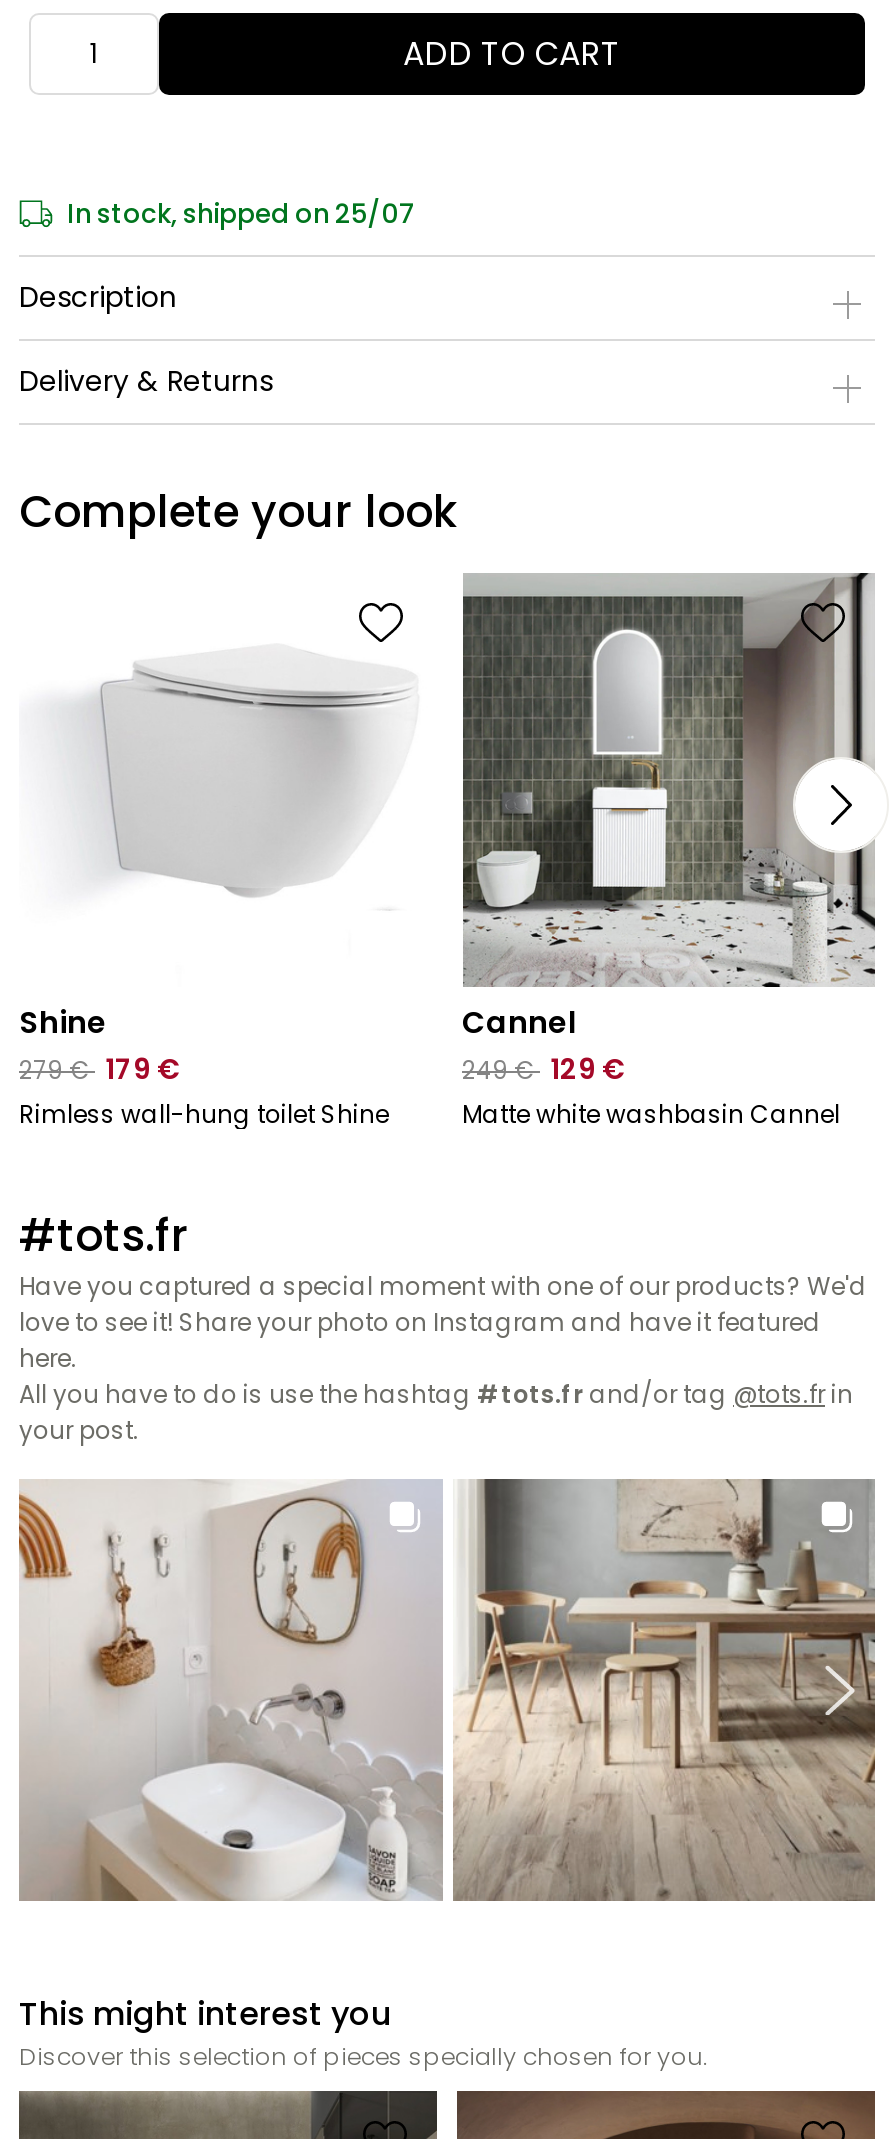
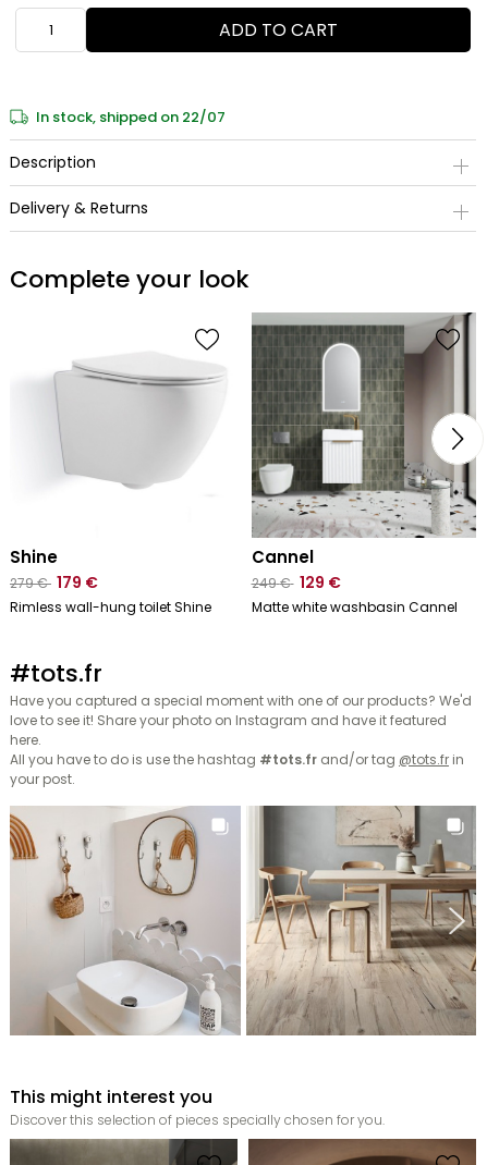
[67,195,415,233] In stock, shipped on 25/07 -> [36,107,226,127] In stock, shipped on 22/07

